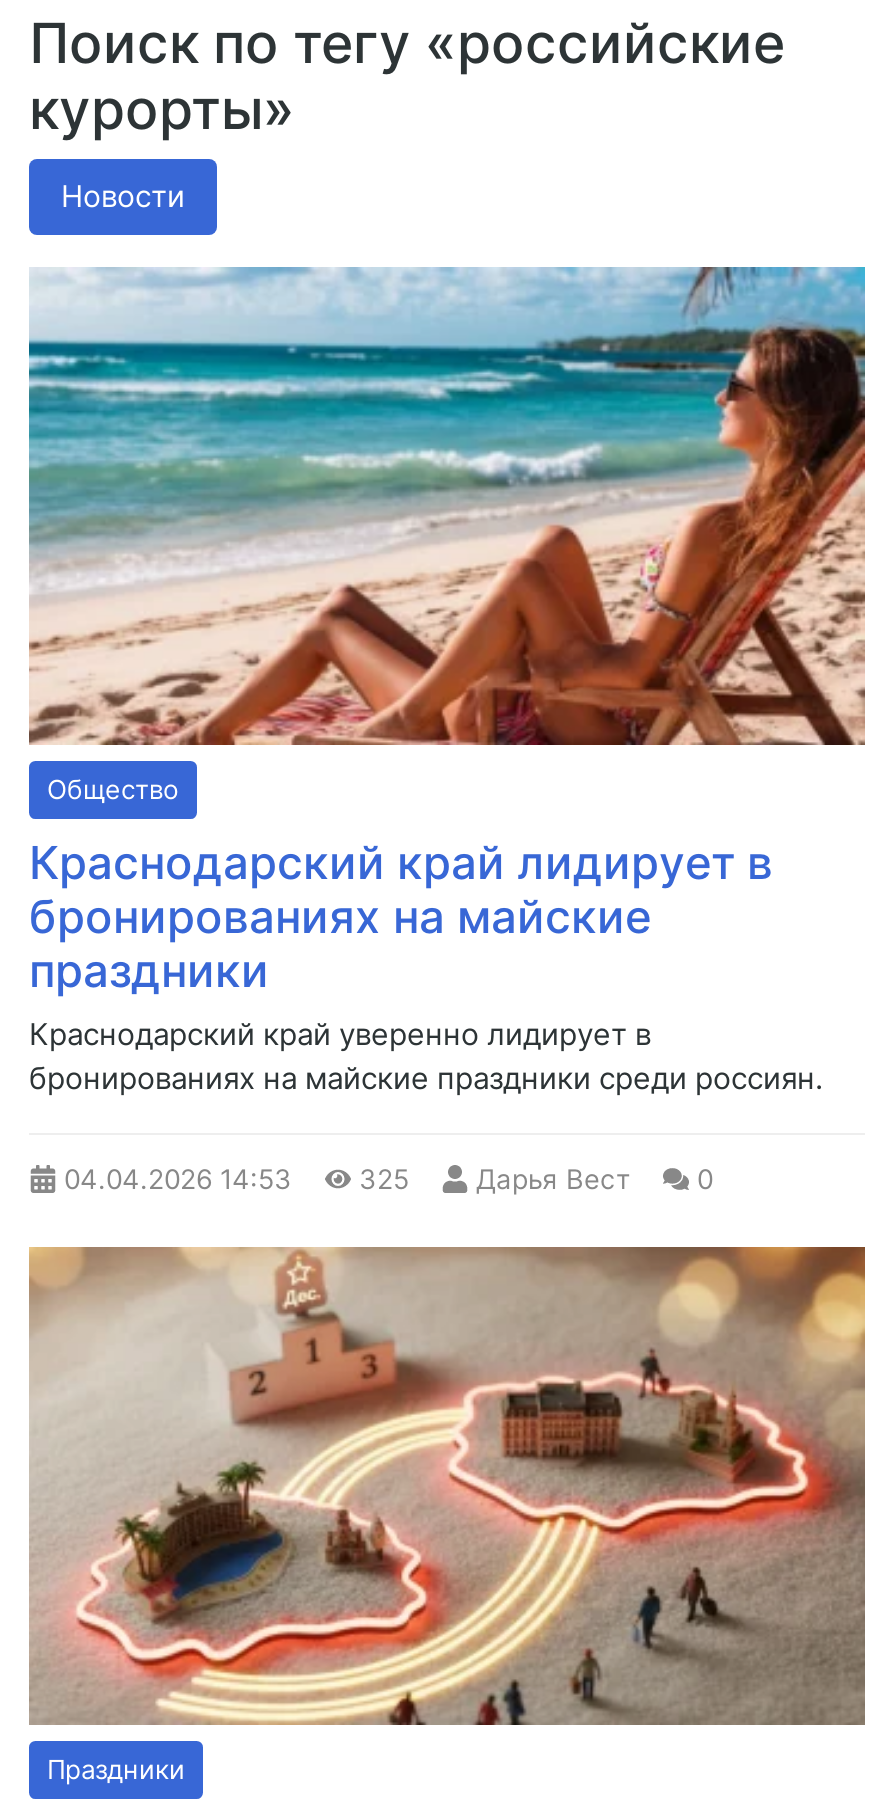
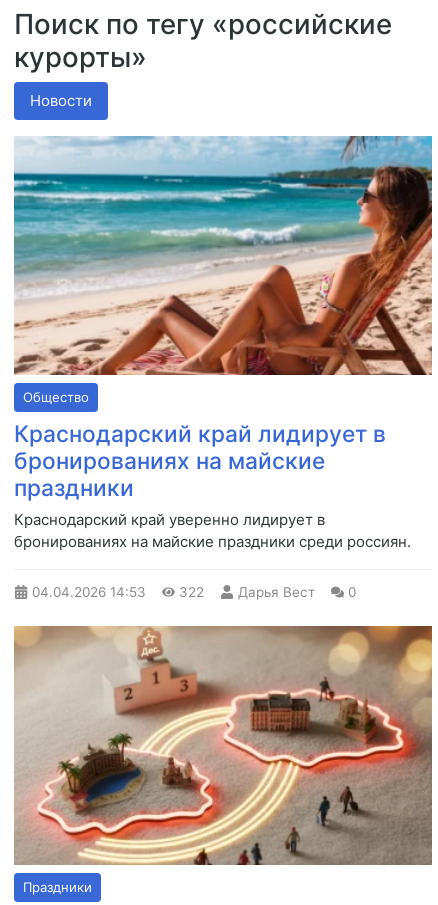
[64,1163,409,1195] 04.04.2026 14:53 325 -> [31,584,204,600] 04.04.2026 14:53 322

